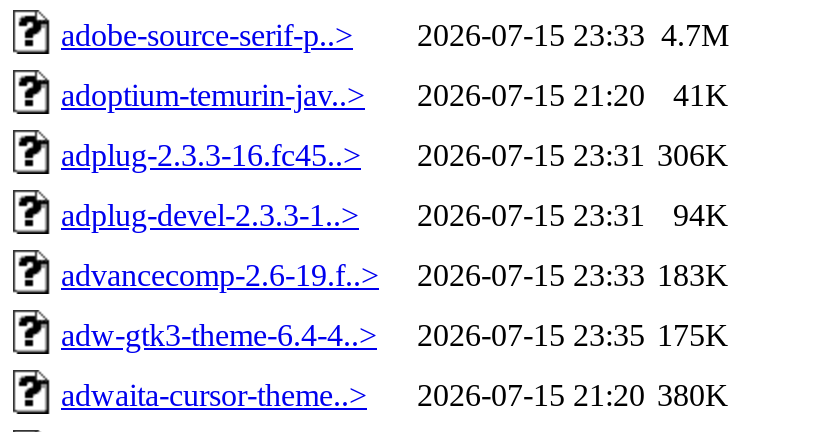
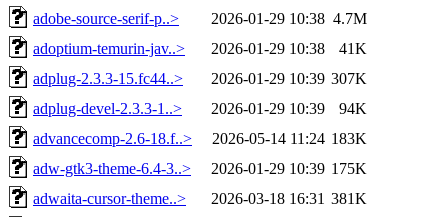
[61,18,729,52] adobe-source-serif-p..> 2026-07-15 23:33 4.7M -> [33,10,367,27] adobe-source-serif-p..> 2026-01-29 10:38 4.7M
[61,78,729,112] adoptium-temurin-jav..> 2026-07-15 21:20 41K -> [33,40,367,57] adoptium-temurin-jav..> 2026-01-29 10:38 41K
[61,138,729,172] adplug-2.3.3-16.fc45..> | 2026-07-15 23:31 306K -> [33,70,367,87] adplug-2.3.3-15.fc44..> | 2026-01-29 10:39 307K
[61,198,729,232] adplug-devel-2.3.3-1..> 2026-07-15 23:31 94K -> [33,100,367,117] adplug-devel-2.3.3-1..> 2026-01-29 10:39 94K
[61,258,729,292] advancecomp-2.6-19.f..> | 2026-07-15 23:33 183K -> [33,130,367,147] advancecomp-2.6-18.f..> | 2026-05-14 11:24 183K
[61,318,729,352] adw-gtk3-theme-6.4-4..> | 2026-07-15 23:35 175K -> [33,160,367,177] adw-gtk3-theme-6.4-3..> | 2026-01-29 10:39 175K
[61,378,729,412] adwaita-cursor-theme..> 2026-07-15 21:20 380K -> [33,190,367,207] adwaita-cursor-theme..> 2026-03-18 16:31 381K

